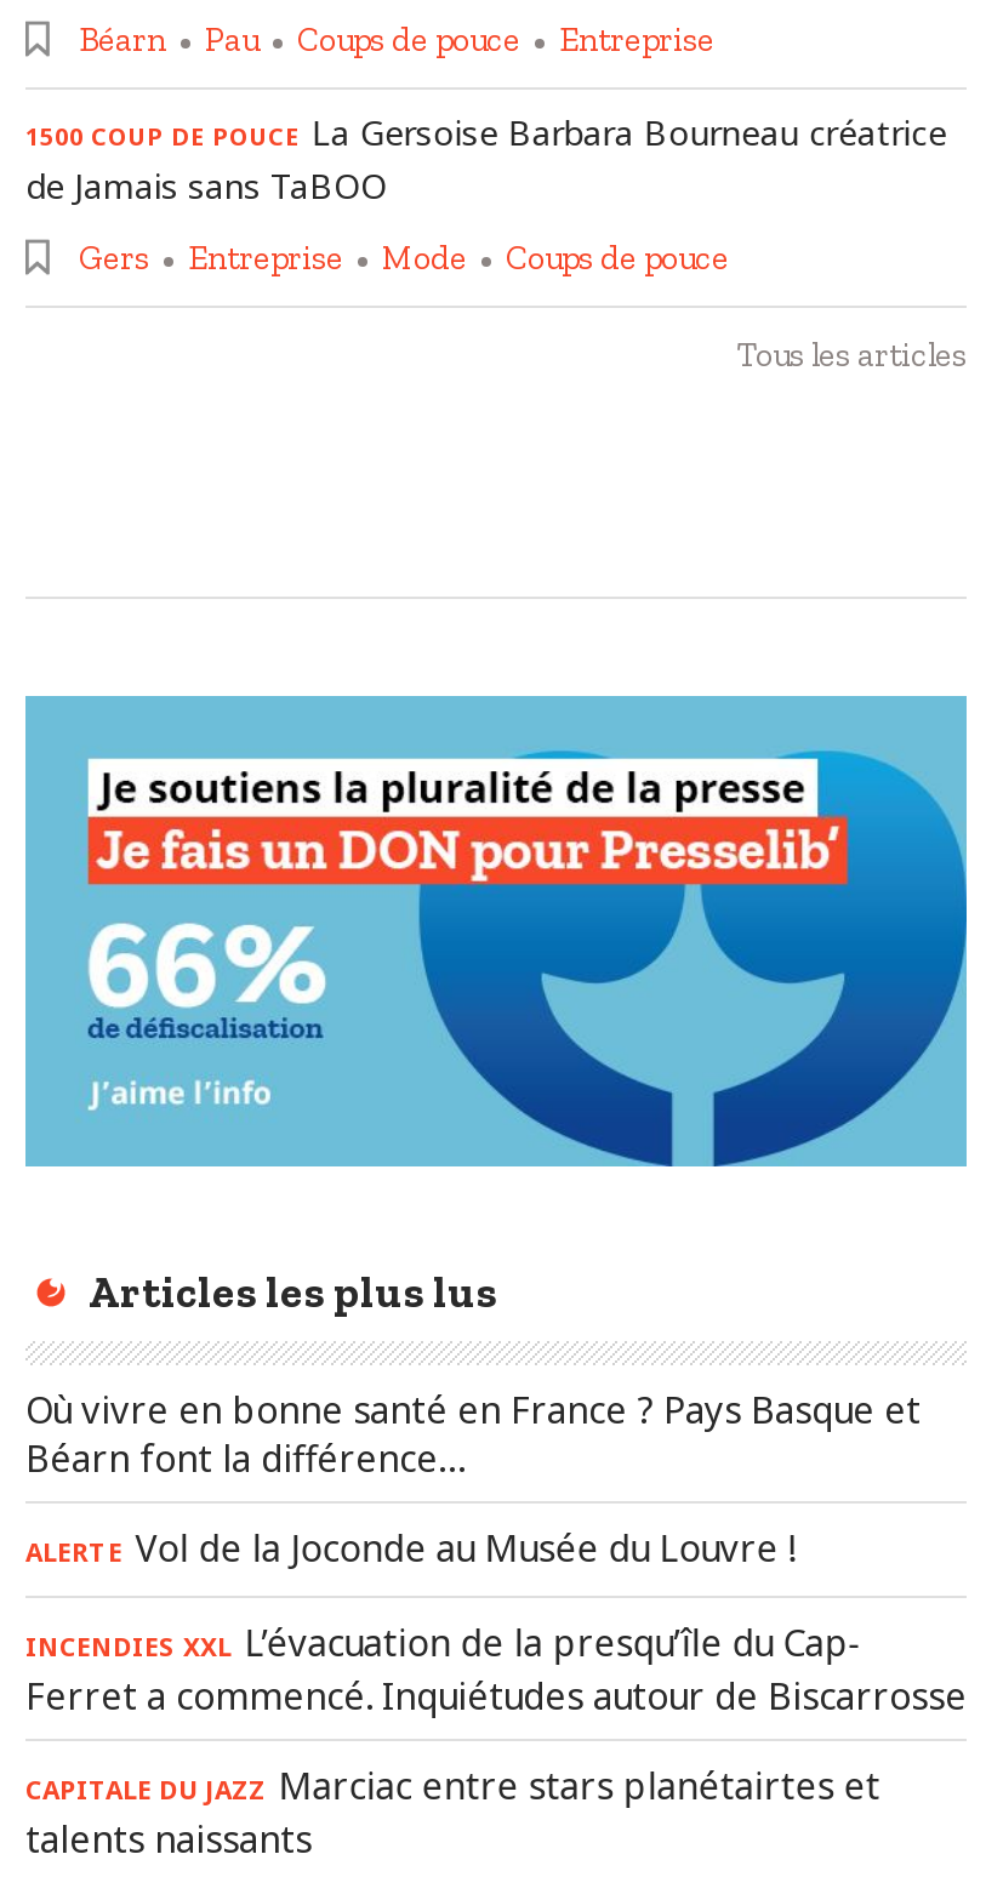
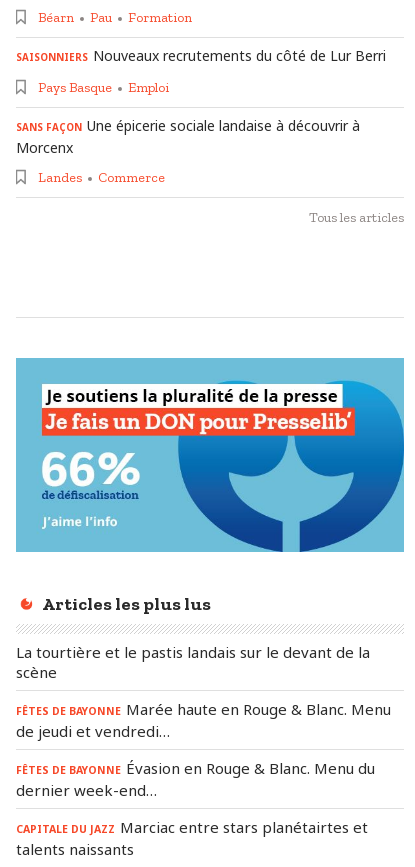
[25,19,947,278] Coups de pouce | Entreprise | 1500 COUP DE POUCE La Gersoise Barbara Bourneau créatrice | de Jamais sans TaBOO | Gers | Entreprise | Mode | Coups de pouce -> [16,9,386,186] Formation | SAISONNIERS Nouveaux recrutements du côté de Lur Berri | Pays Basque | Emploi | SANS FAÇON Une épicerie sociale landaise à découvrir à | Morcenx | Landes | Commerce
[25,1384,921,1481] Où vivre en bonne santé en France ? Pays Basque et | Béarn font la différence… -> [16,642,370,682] La tourtière et le pastis landais sur le devant de la | scène
[25,1522,795,1571] ALERTE Vol de la Joconde au Musée du Louvre ! -> [16,699,391,741] FÊTES DE BAYONNE Marée haute en Rouge & Blanc. Menu | de jeudi et vendredi…
[25,1617,967,1719] INCENDIES XXL L’évacuation de la presqu’île du Cap- | Ferret a commencé. Inquiétudes autour de Biscarrosse -> [16,758,375,800] FÊTES DE BAYONNE Évasion en Rouge & Blanc. Menu du | dernier week-end…

